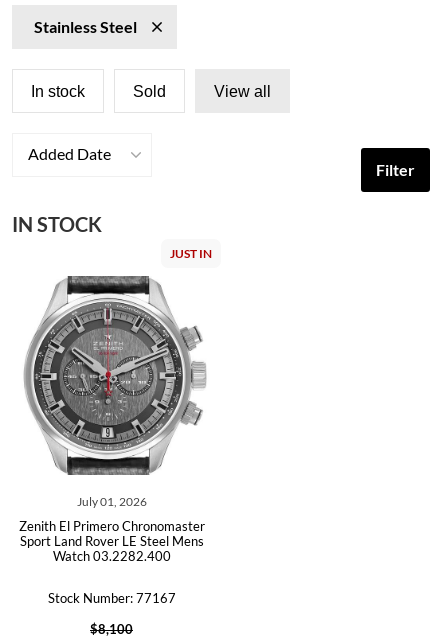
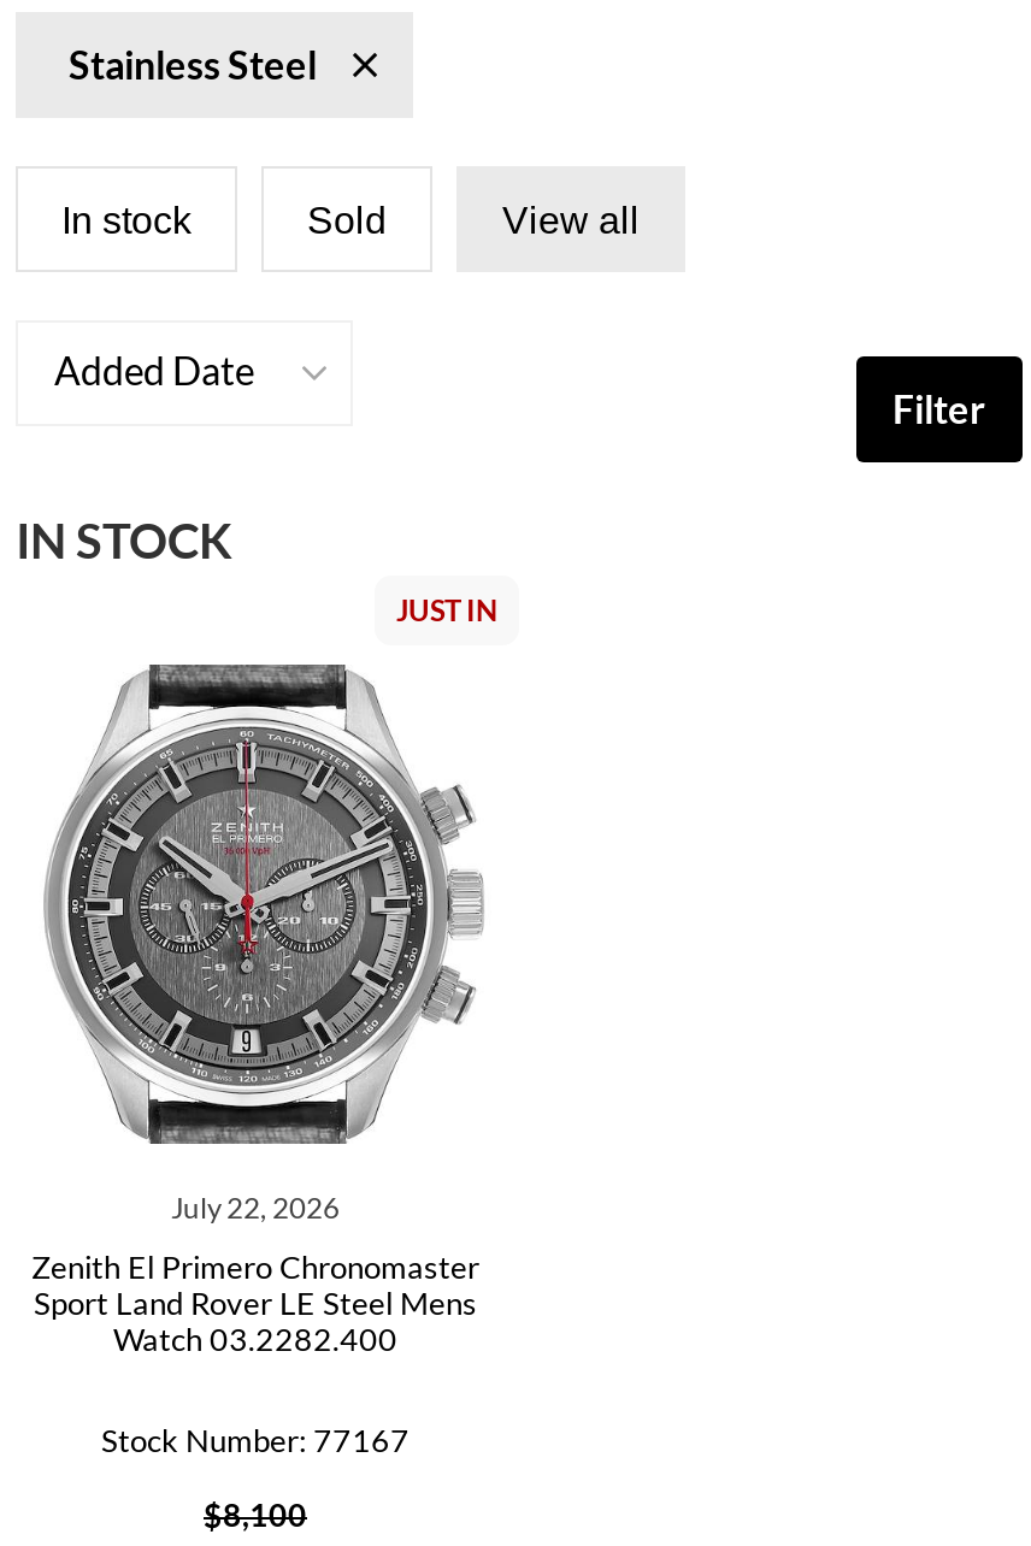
[76,494,146,509] July 01, 2026 -> [171,1190,340,1226] July 22, 2026

